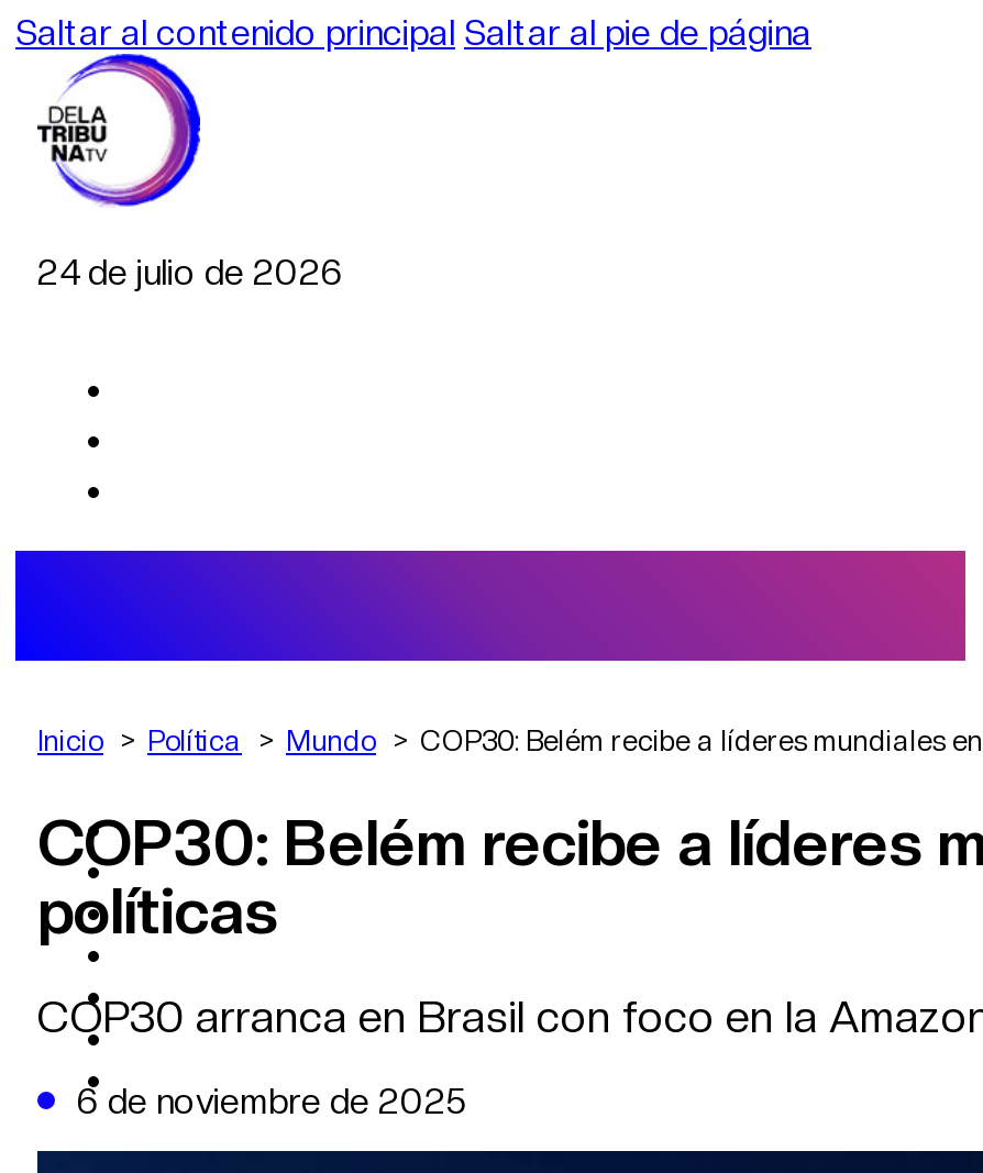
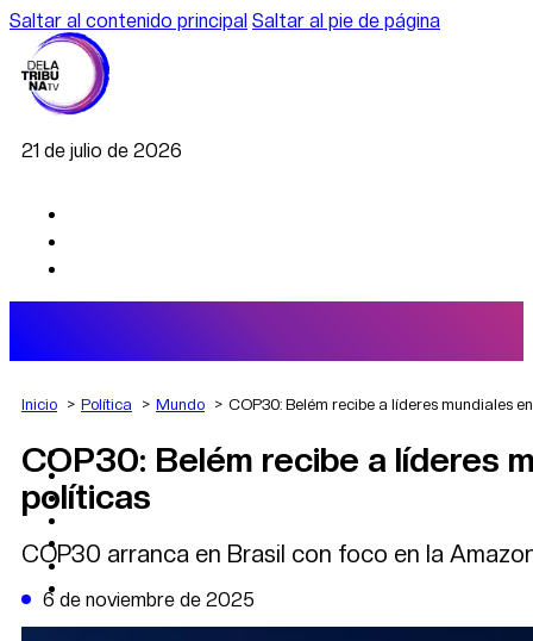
[37,252,343,294] 24 de julio de 2026 -> [21,139,182,162] 21 de julio de 2026

